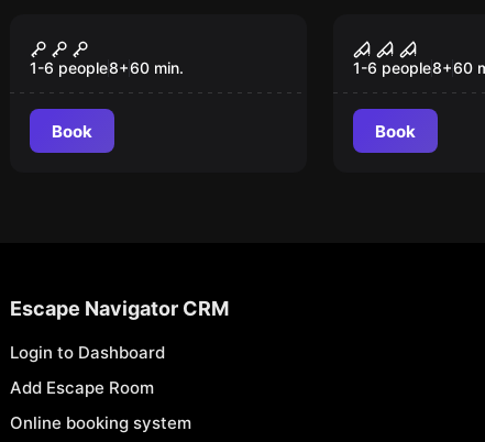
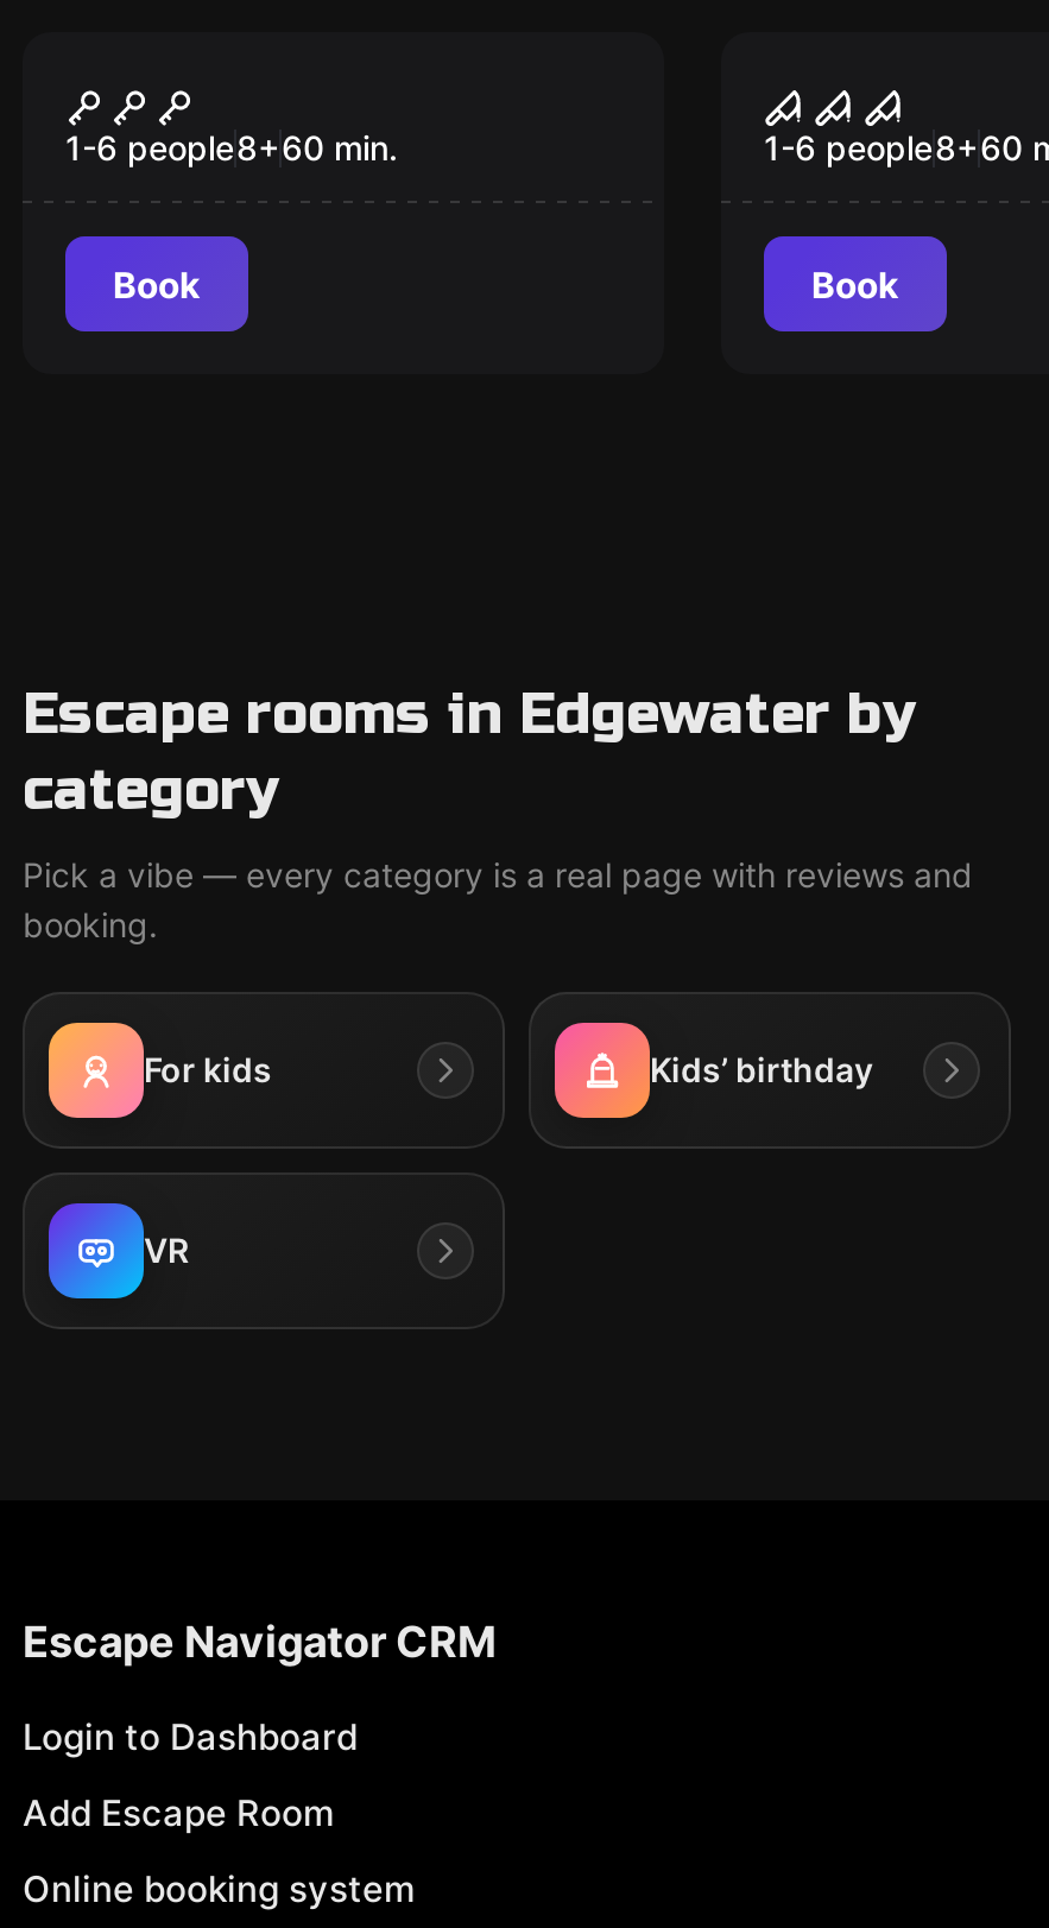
none -> [23,681,973,944] Escape rooms in Edgewater by | category | Pick a vibe — every category is a real page with reviews and | booking.
none -> [46,1020,873,1120] [image] | For kids | Kids’ birthday
none -> [144,1230,189,1270] VR
none -> [552,1020,645,1120] [image]

